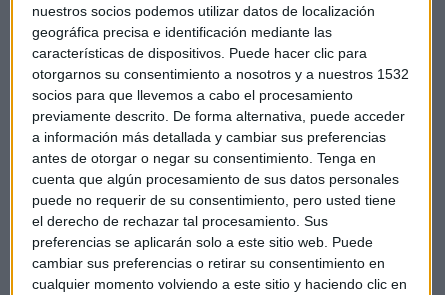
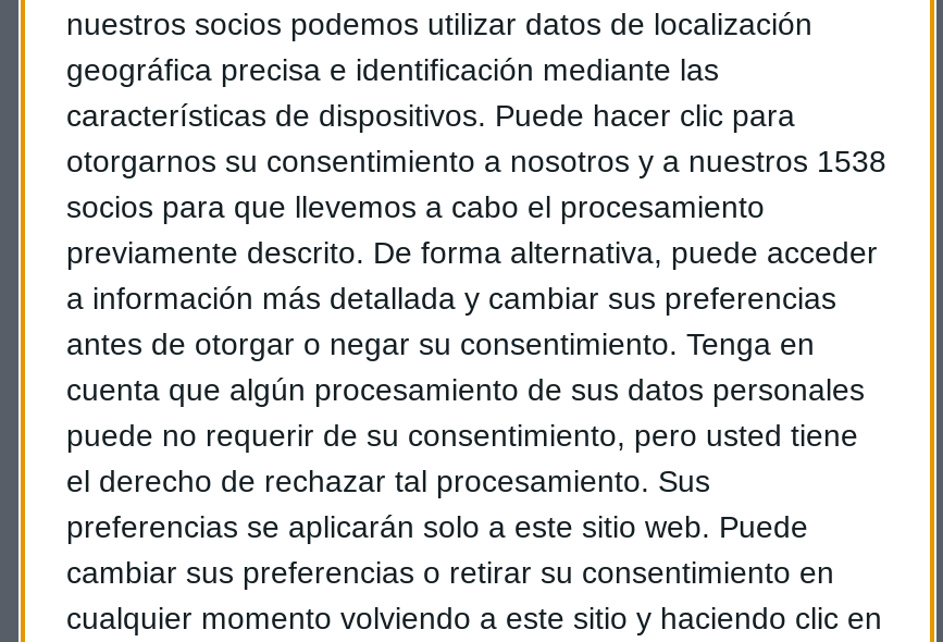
[32,66,409,82] otorgarnos su consentimiento a nosotros y a nuestros 1532 -> [66,144,886,178] otorgarnos su consentimiento a nosotros y a nuestros 1538

